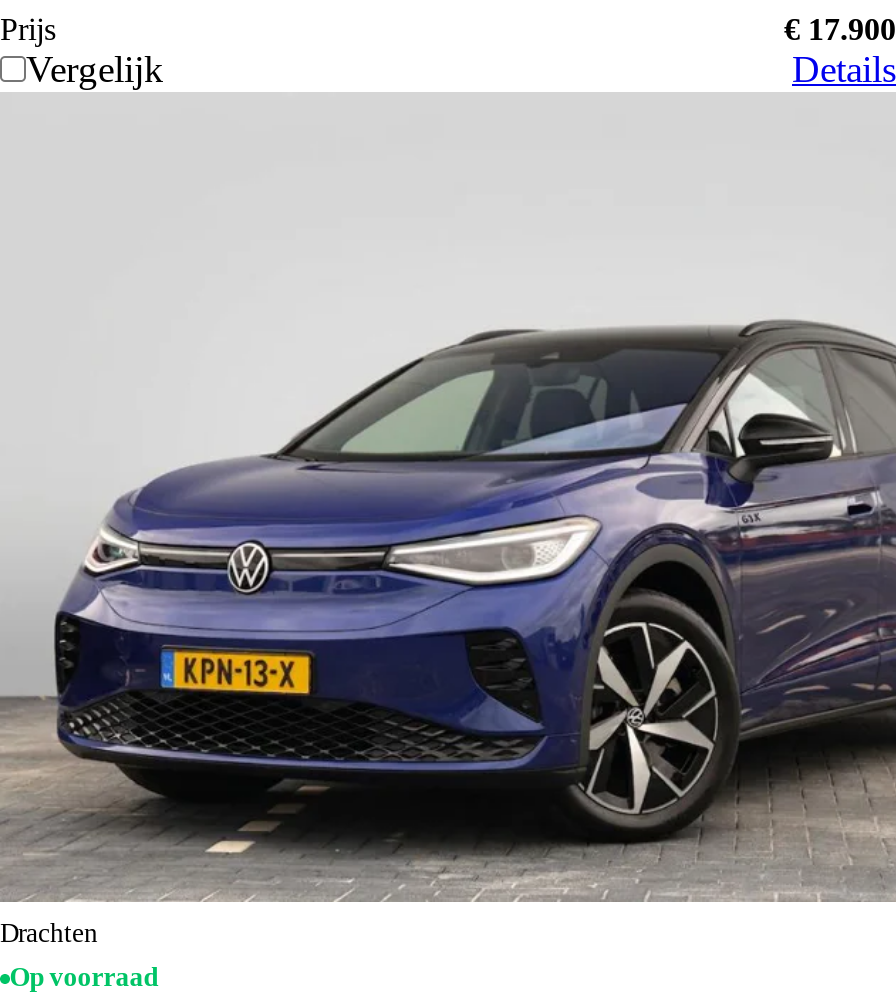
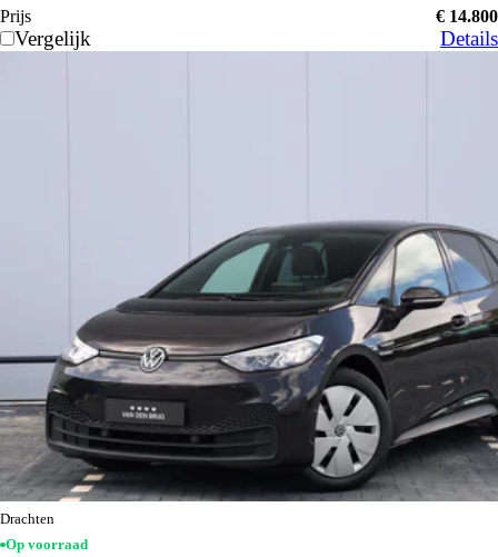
[784,11,896,45] € 17.900 -> [436,7,498,26] € 14.800
[6,319,890,903] [image] -> [3,179,495,501] [image]

